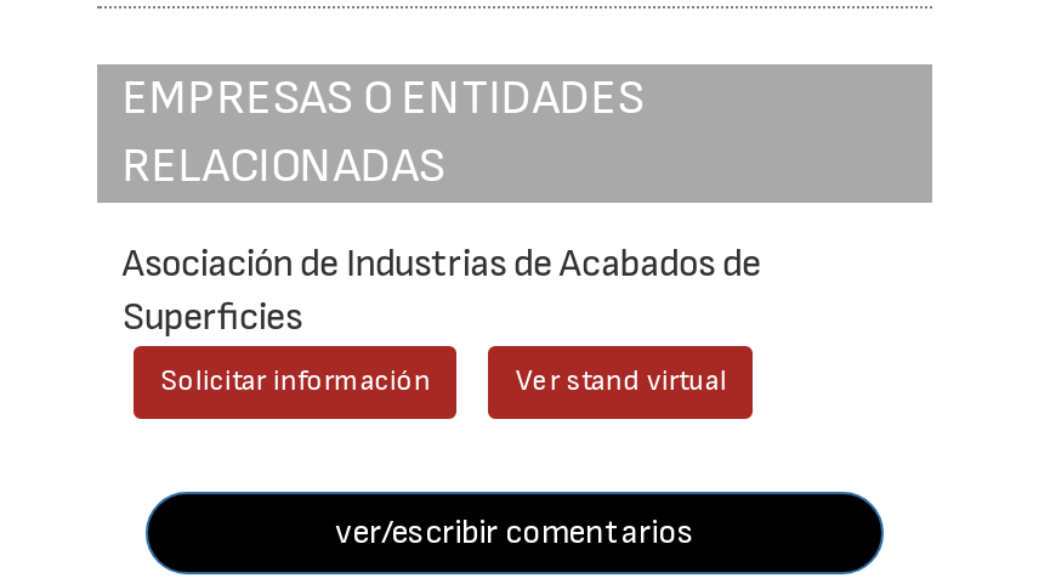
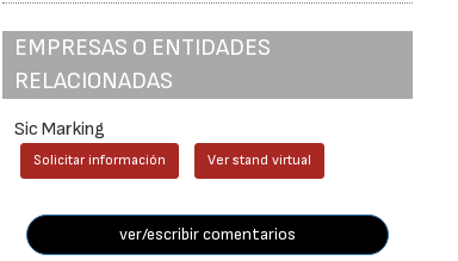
[122,242,761,341] Asociación de Industrias de Acabados de | Superficies -> [15,118,105,141] Sic Marking

